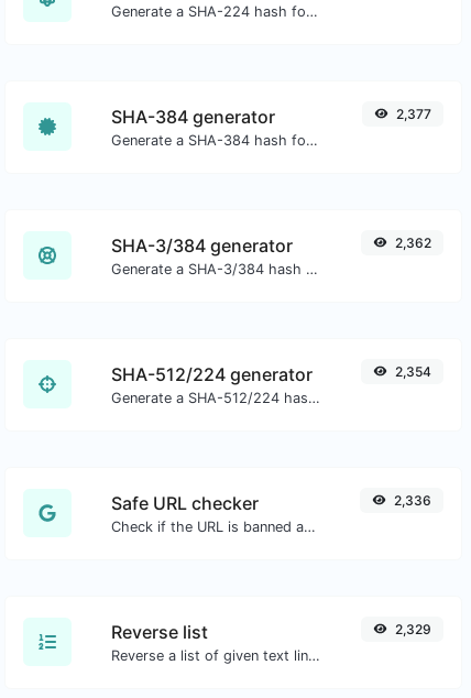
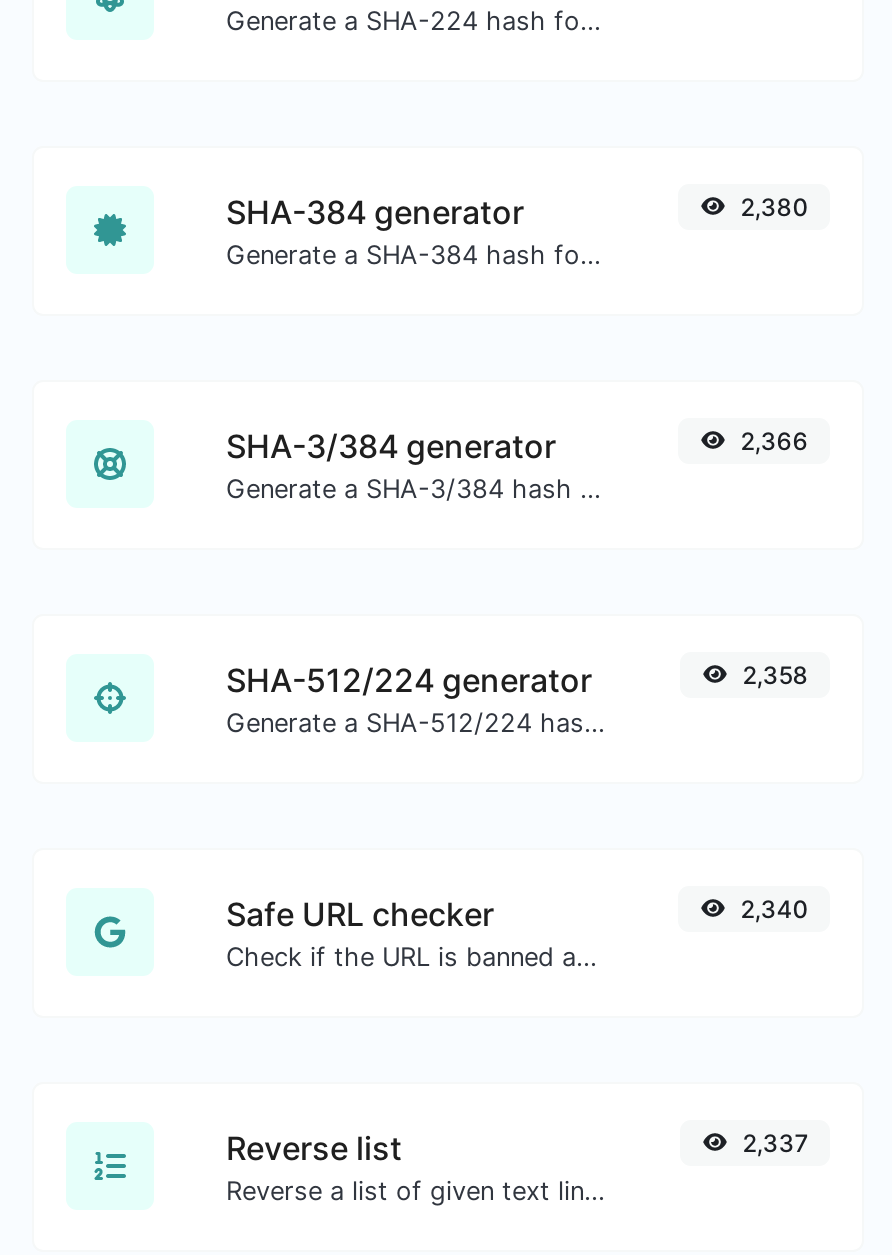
[393,105,432,122] 2,377 -> [734,191,808,221] 2,380
[392,234,432,251] 2,362 -> [734,425,808,455] 2,366
[392,363,432,379] 2,354 -> [736,659,808,689] 2,358
[391,492,432,508] 2,336 -> [734,893,808,923] 2,340
[392,620,432,637] 2,329 -> [736,1127,808,1157] 2,337

